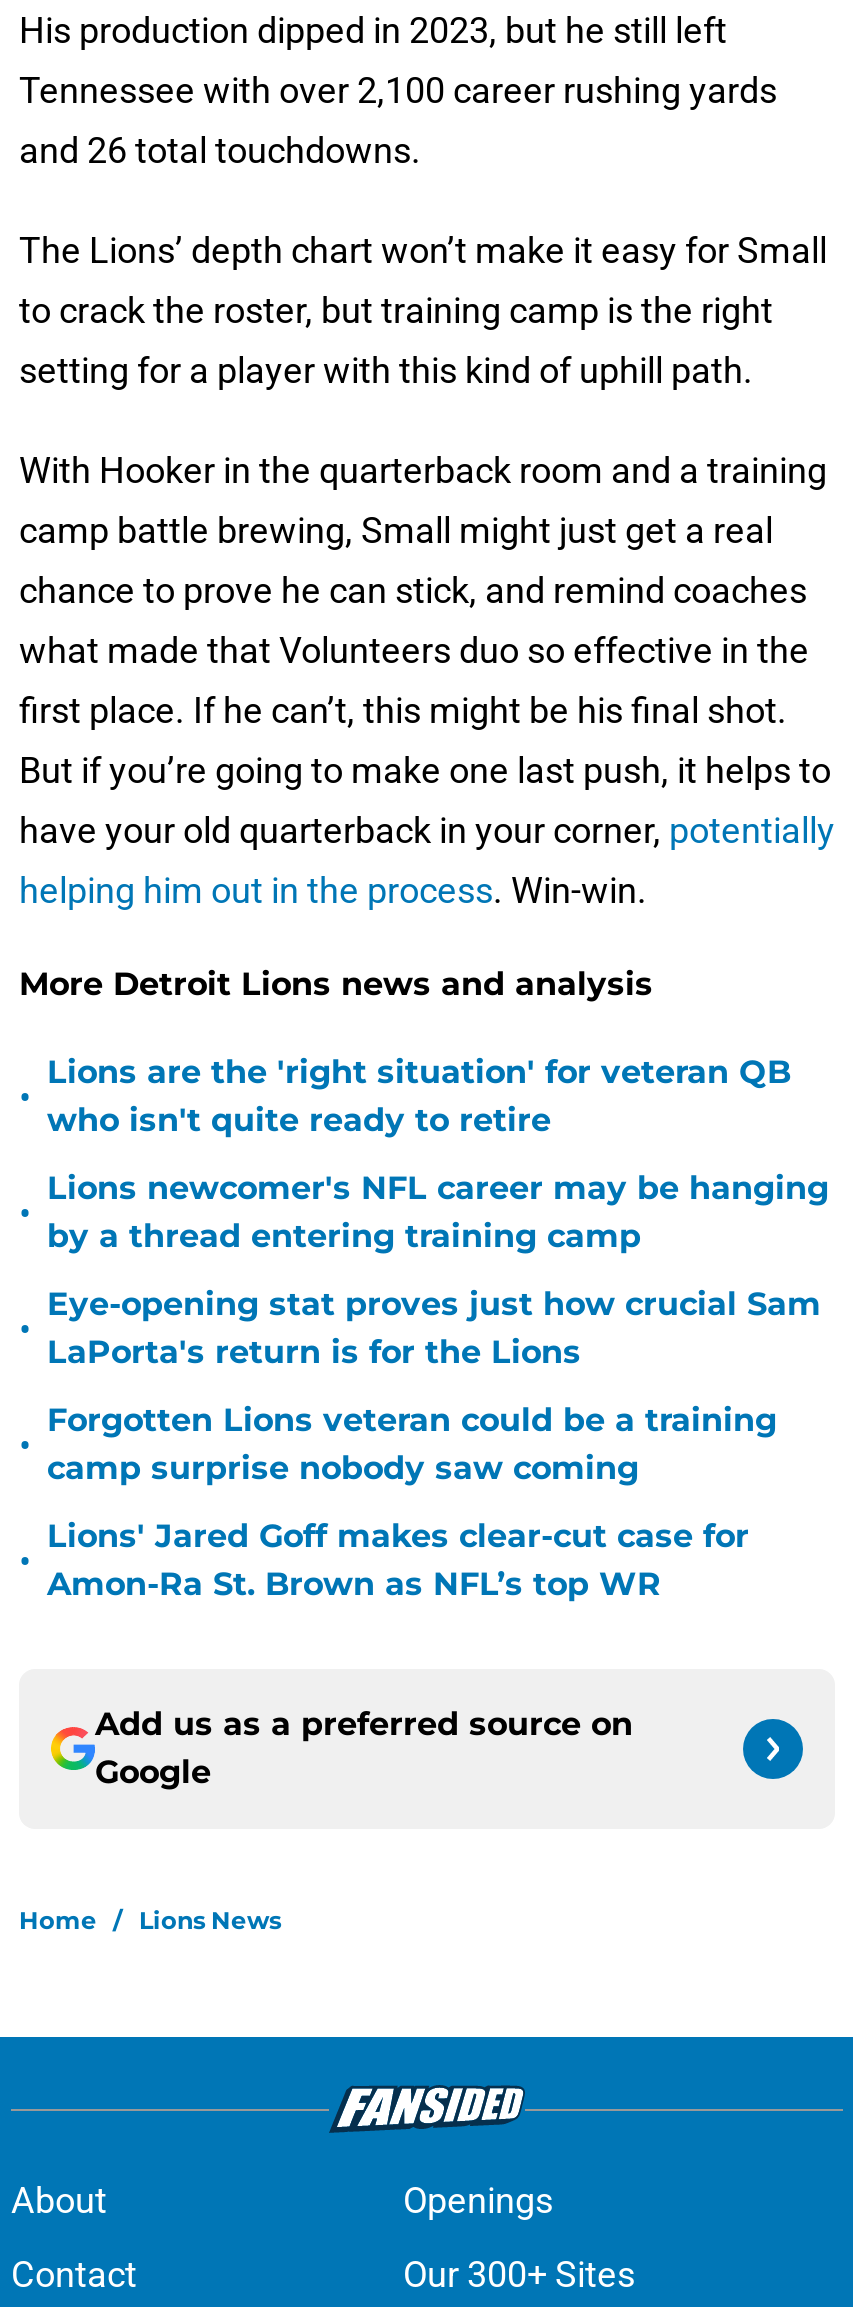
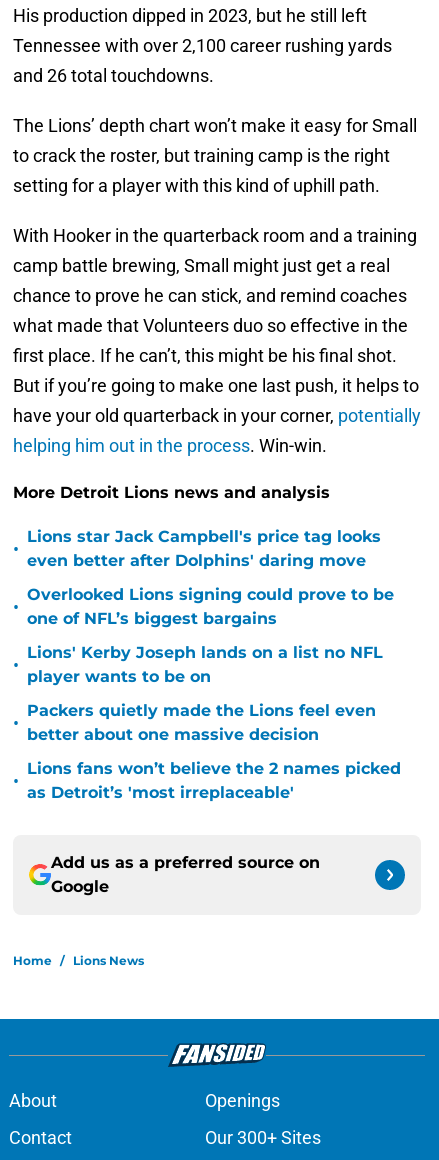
[47,1053,791,1139] Lions are the 'right situation' for veteran QB | who isn't quite ready to retire -> [27,527,381,570] Lions star Jack Campbell's price tag looks | even better after Dolphins' daring move
[47,1169,829,1255] Lions newcomer's NFL career may be hanging | by a thread entering training camp -> [27,585,394,628] Overlooked Lions signing could prove to be | one of NFL’s biggest bargains
[47,1285,821,1371] Eye-opening stat proves just how crucial Sam | LaPorta's return is for the Lions -> [27,643,383,686] Lions' Kerby Joseph lands on a list no NFL | player wants to be on
[47,1401,777,1487] Forgotten Lions veteran could be a training | camp surprise nobody saw coming -> [27,701,376,744] Packers quietly made the Lions feel even | better about one massive decision
[47,1517,749,1603] Lions' Jared Goff makes clear-cut case for | Amon-Ra St. Brown as NFL’s top WR -> [27,759,401,802] Lions fans won’t believe the 2 names picked | as Detroit’s 'most irreplaceable'

